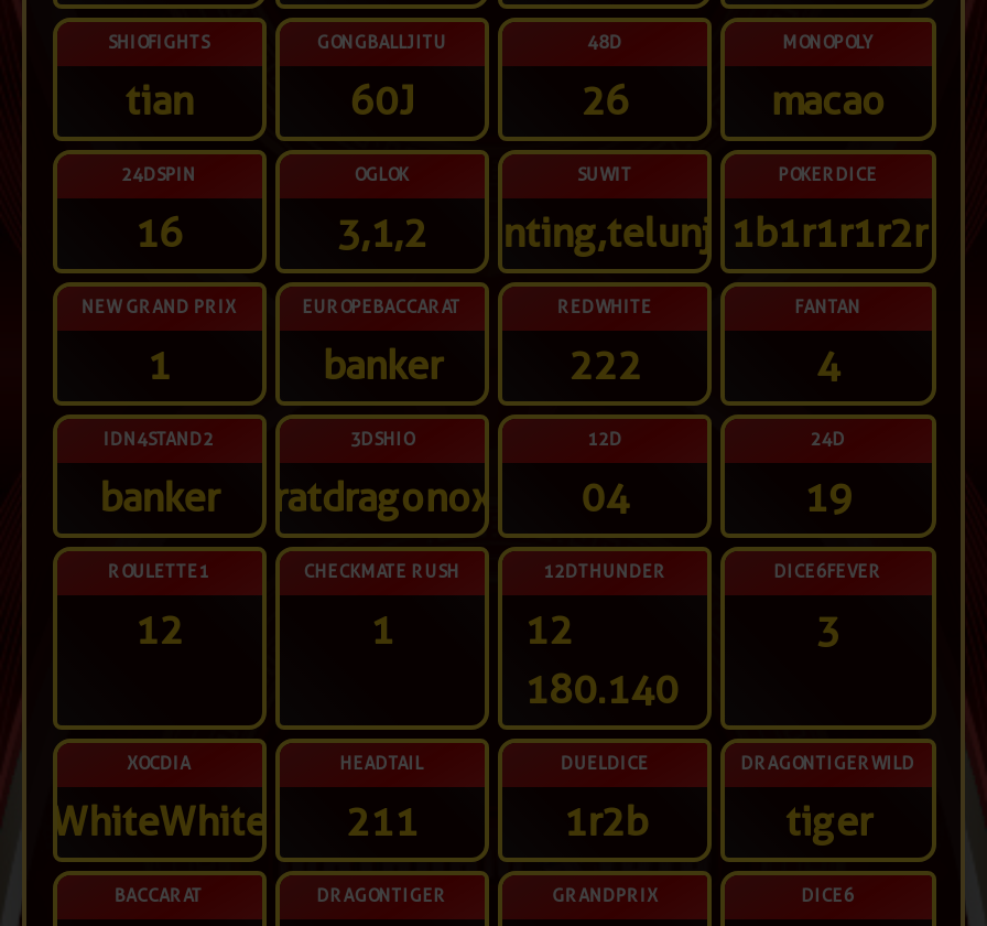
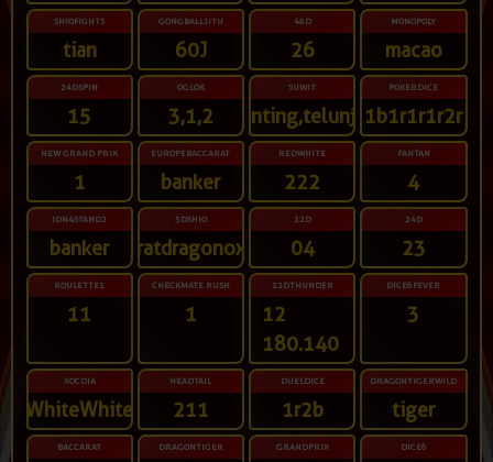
[135,210,183,256] 16 -> [67,105,91,128] 15
[804,474,852,521] 19 -> [402,237,426,260] 23
[135,607,183,653] 12 -> [67,303,91,326] 11

